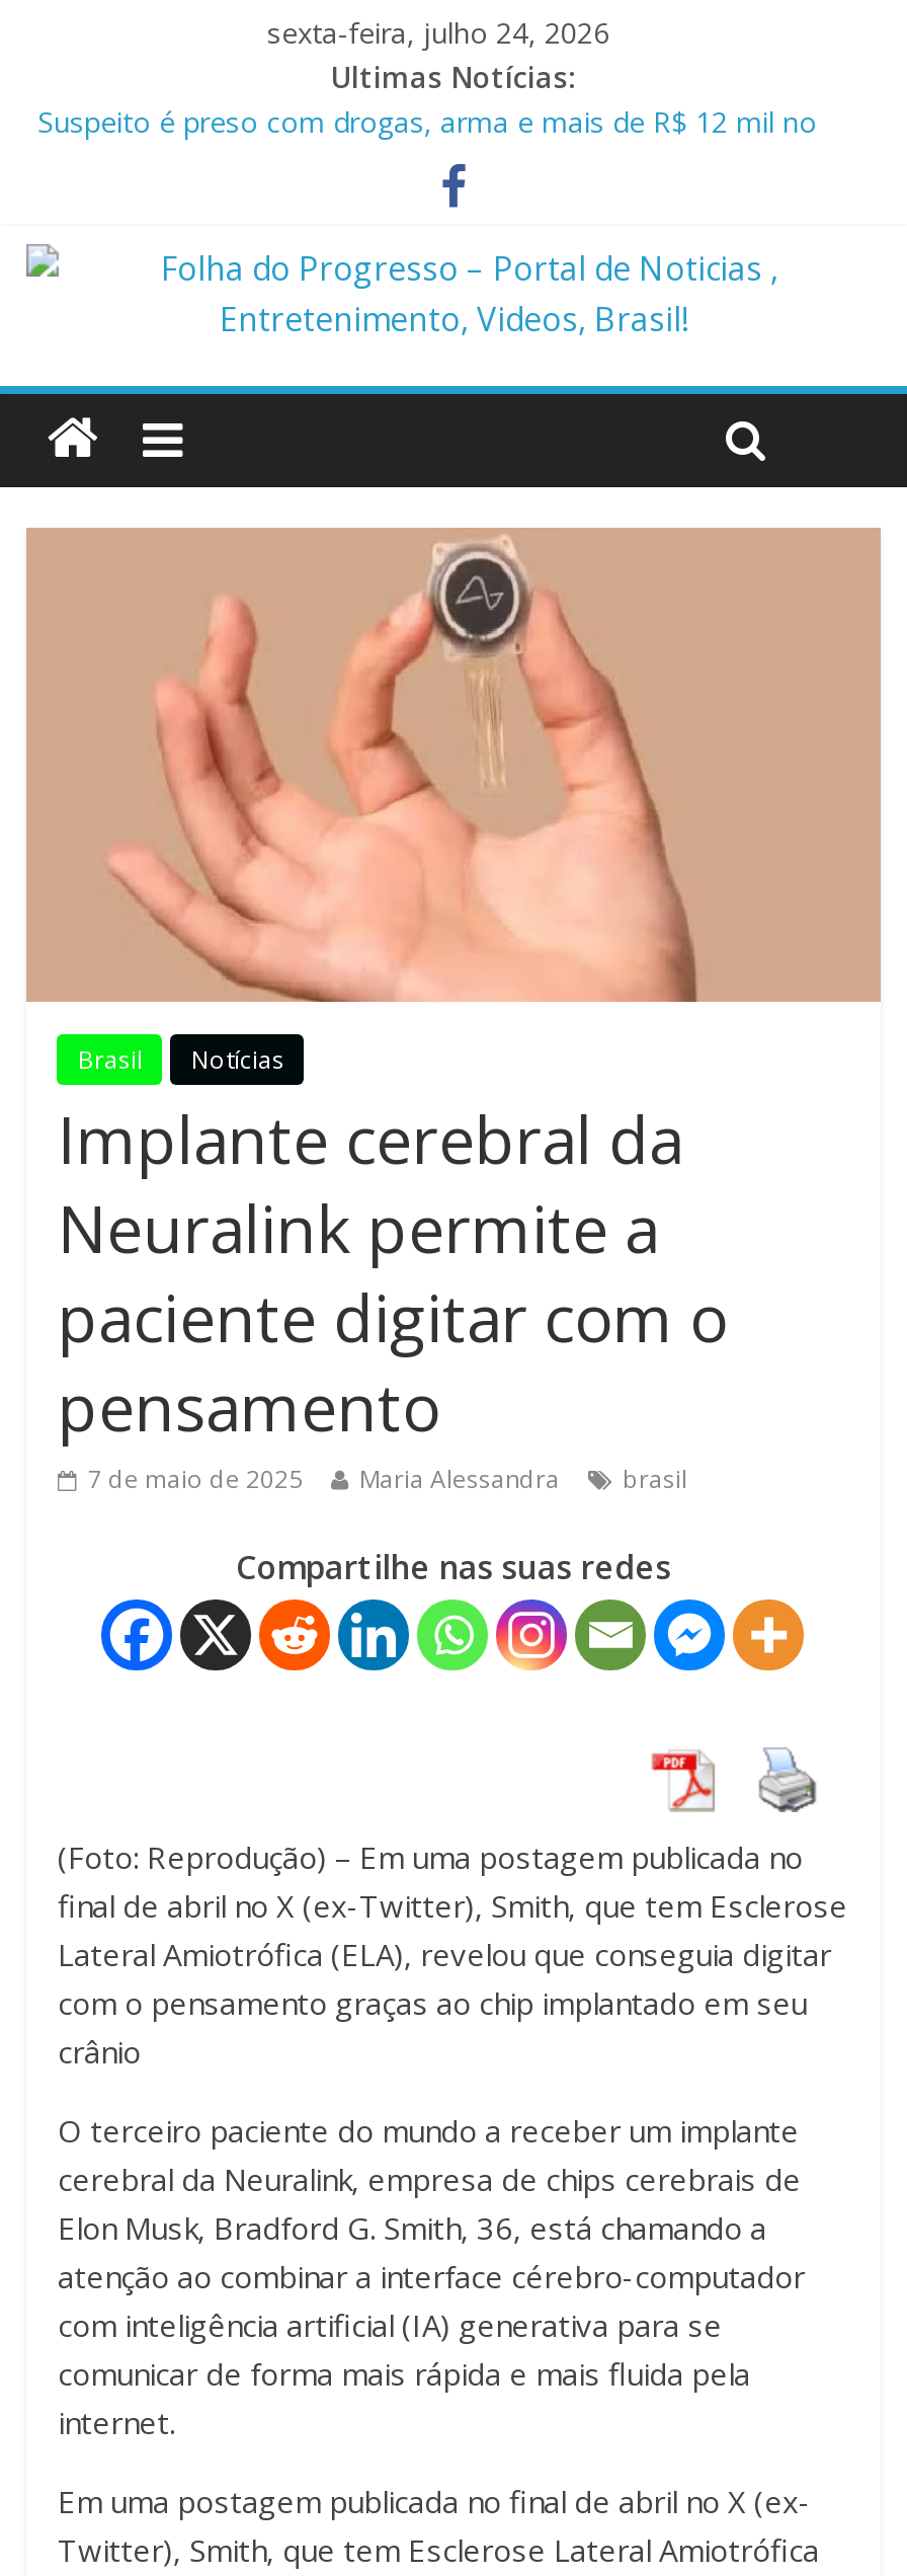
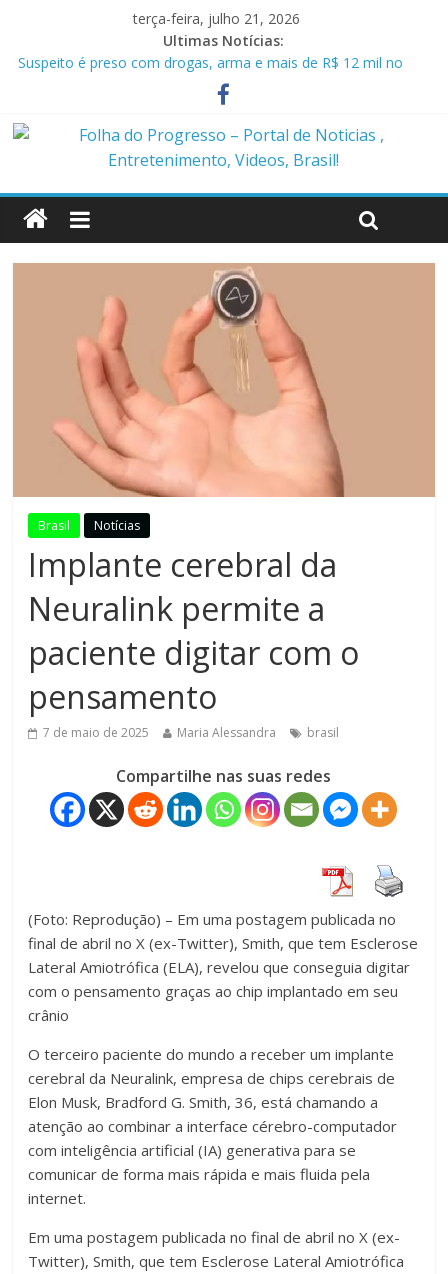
[267,13,609,52] sexta-feira, julho 24, 2026 -> [133,9,300,28] terça-feira, julho 21, 2026

